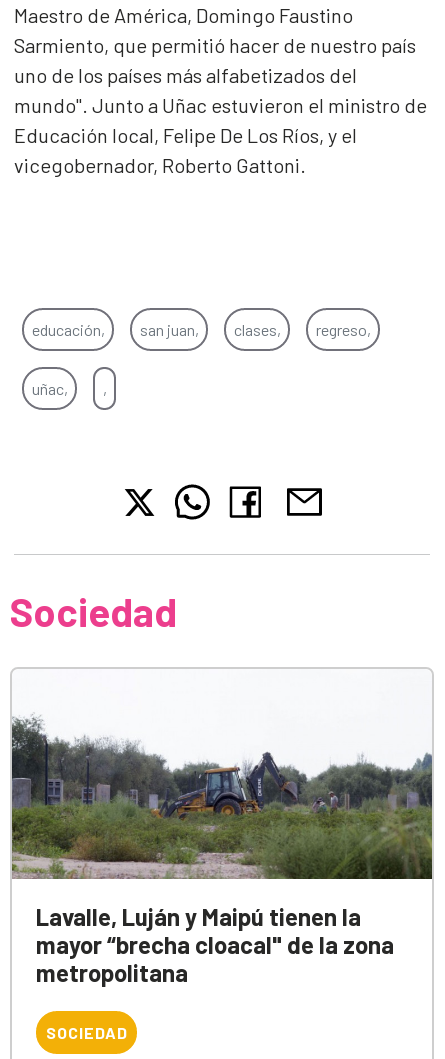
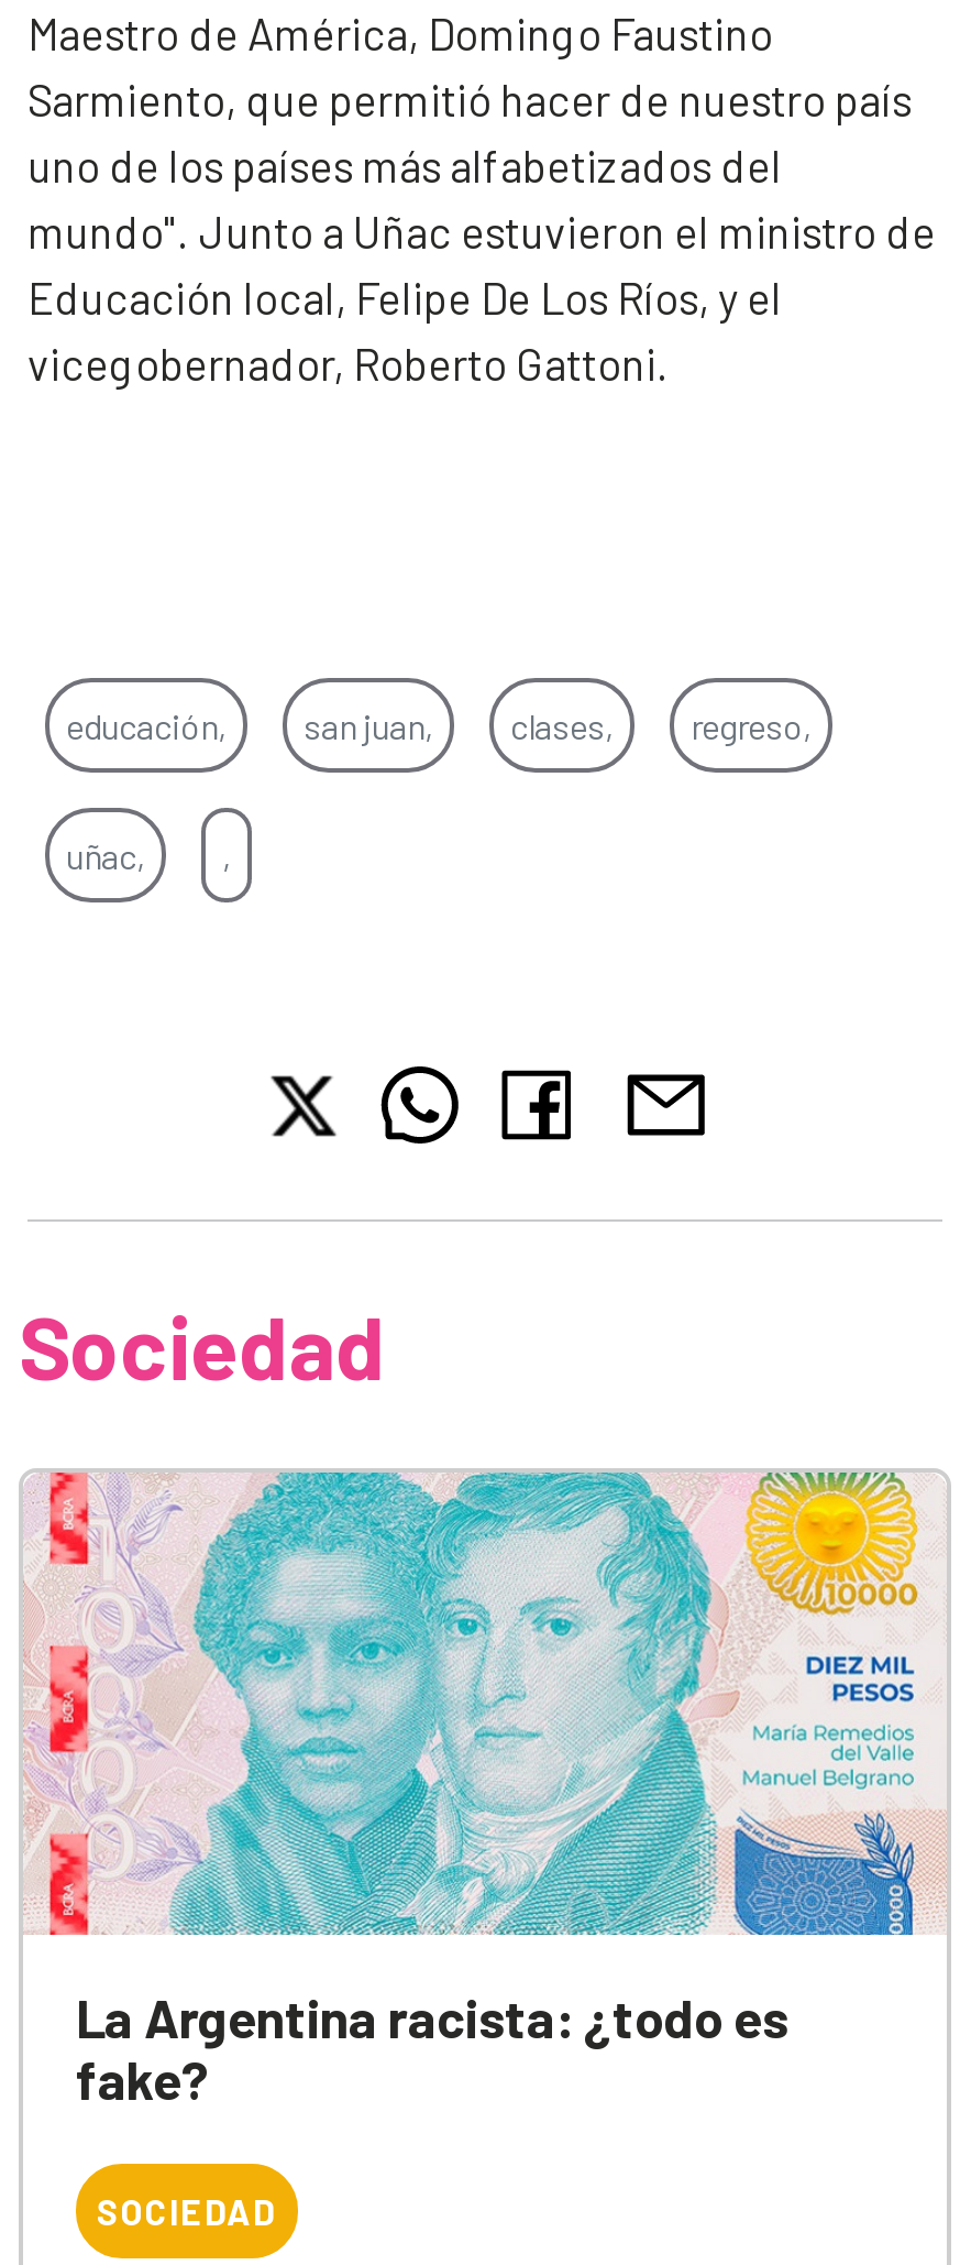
[11,696,433,987] [image] | Lavalle, Luján y Maipú tienen la | mayor “brecha cloacal" de la zona | metropolitana -> [23,1470,947,2112] [image] | La Argentina racista: ¿todo es | fake?

